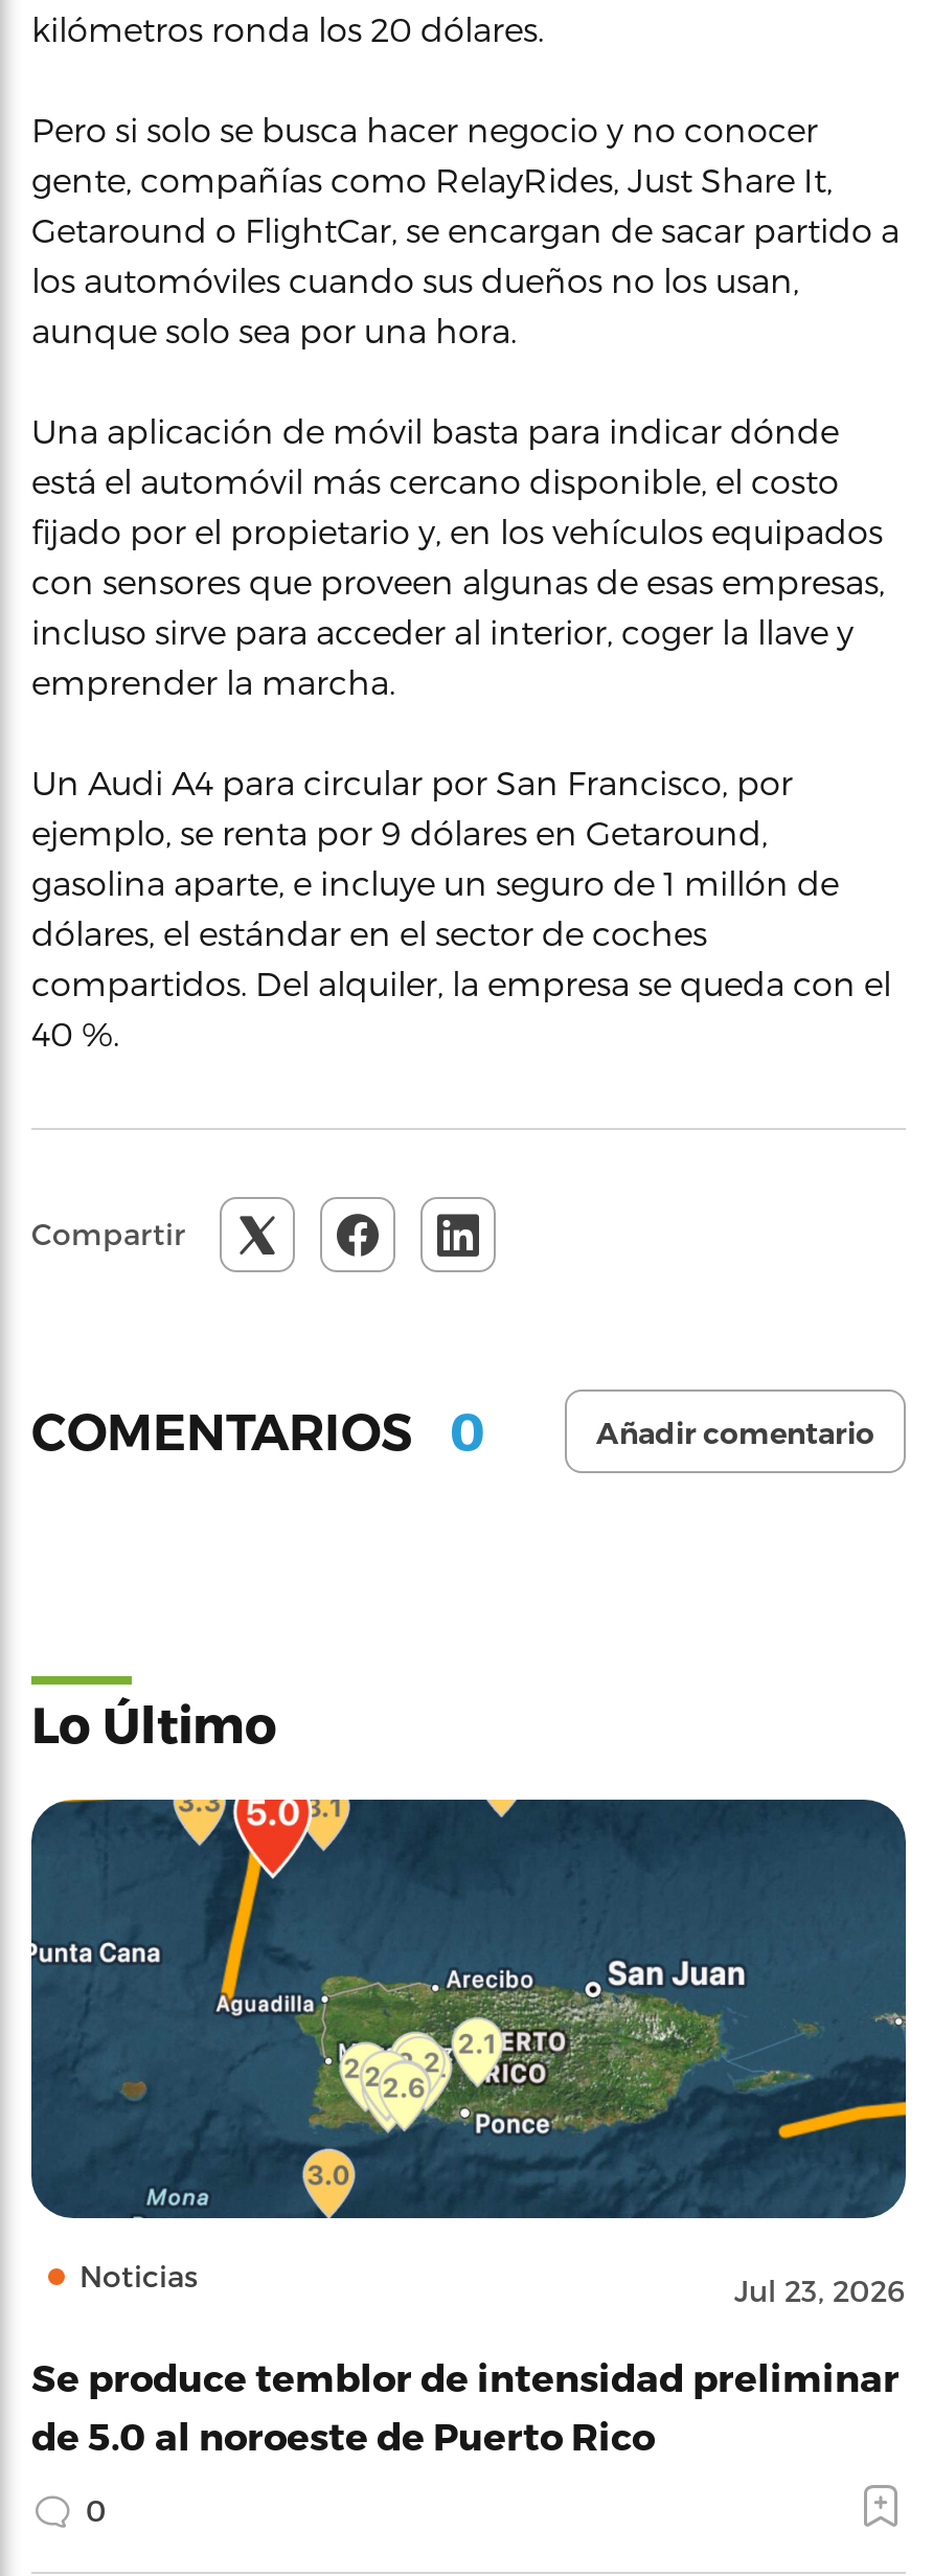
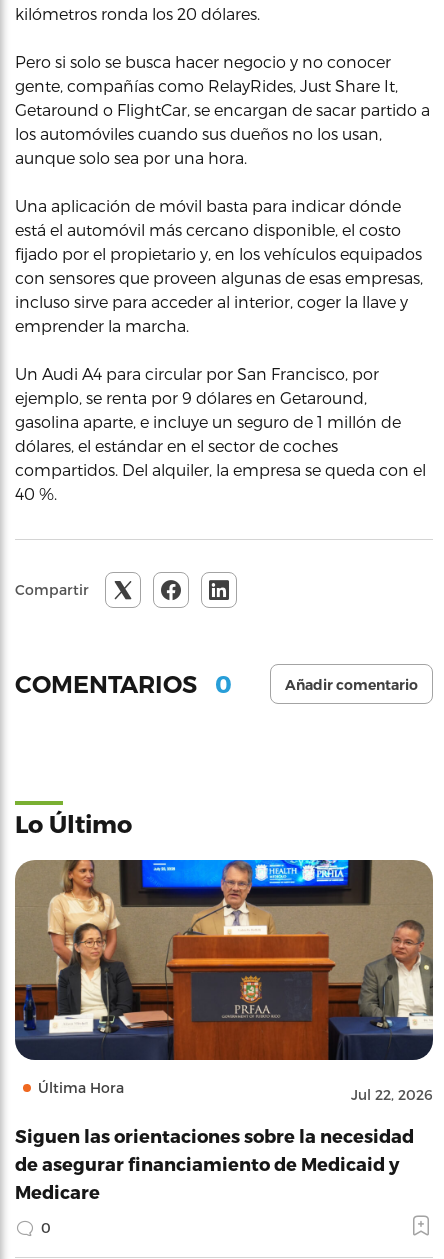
[29,1798,908,2308] [image] | Noticias | Jul 23, 2026 -> [14,859,434,1103] [image] | Última Hora | Jul 22, 2026
[31,2354,900,2457] Se produce temblor de intensidad preliminar | de 5.0 al noroeste de Puerto Rico -> [15,1125,414,1202] Siguen las orientaciones sobre la necesidad | de asegurar financiamiento de Medicaid y | Medicare

